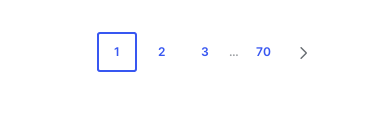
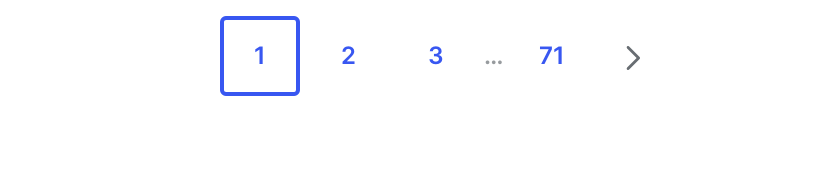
[255,44,270,59] 70 -> [539,40,565,70] 71

